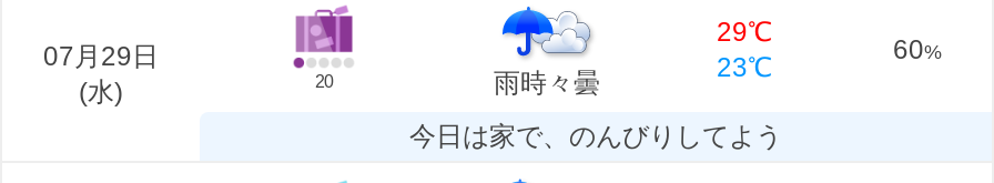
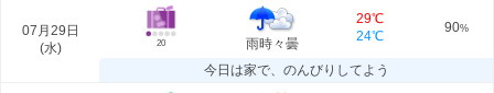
[893,34,942,65] 60% -> [444,20,468,35] 90%
[717,52,772,83] 23℃ -> [356,28,384,44] 24℃

